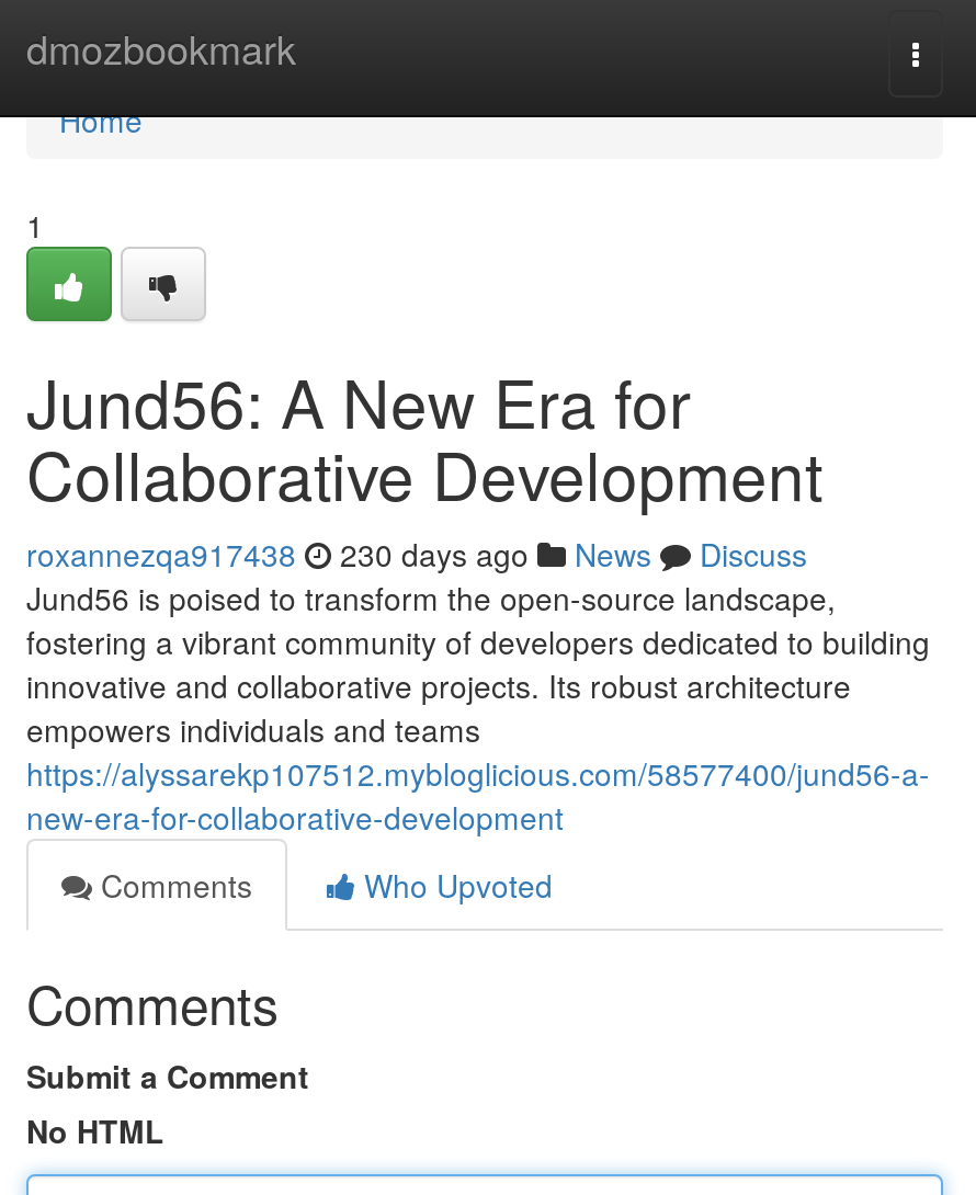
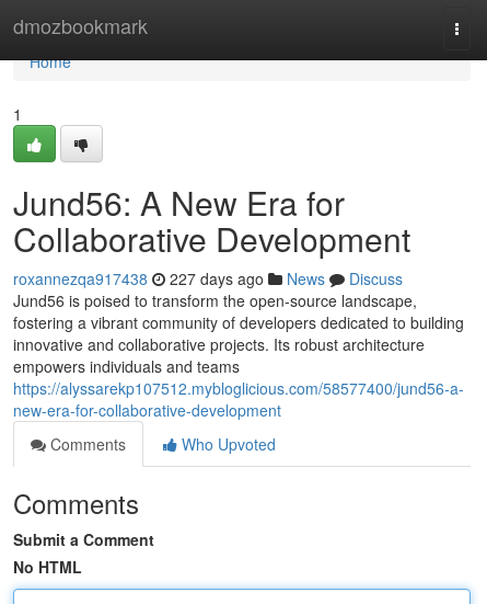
[26,532,807,576] roxannezqa917438 230 days ago News Discuss -> [13,267,403,289] roxannezqa917438 227 days ago News Discuss

